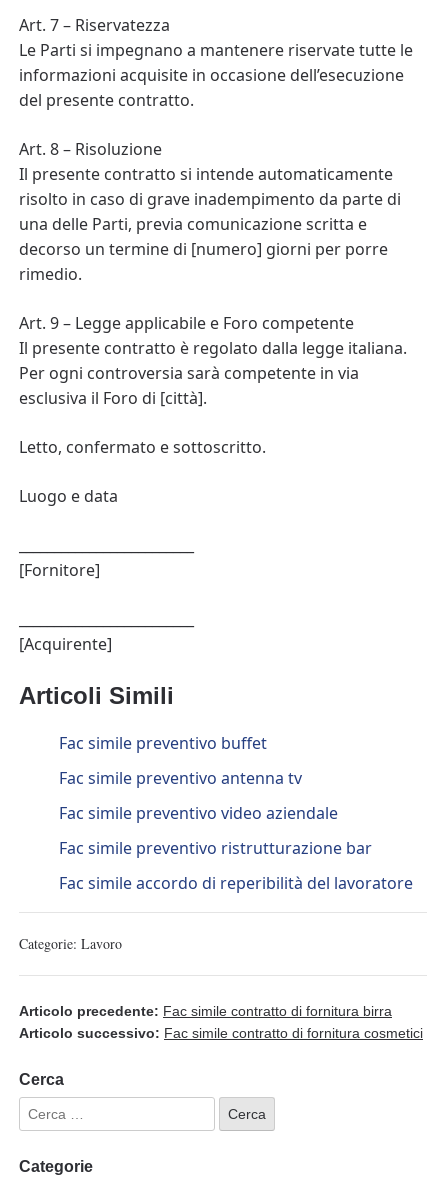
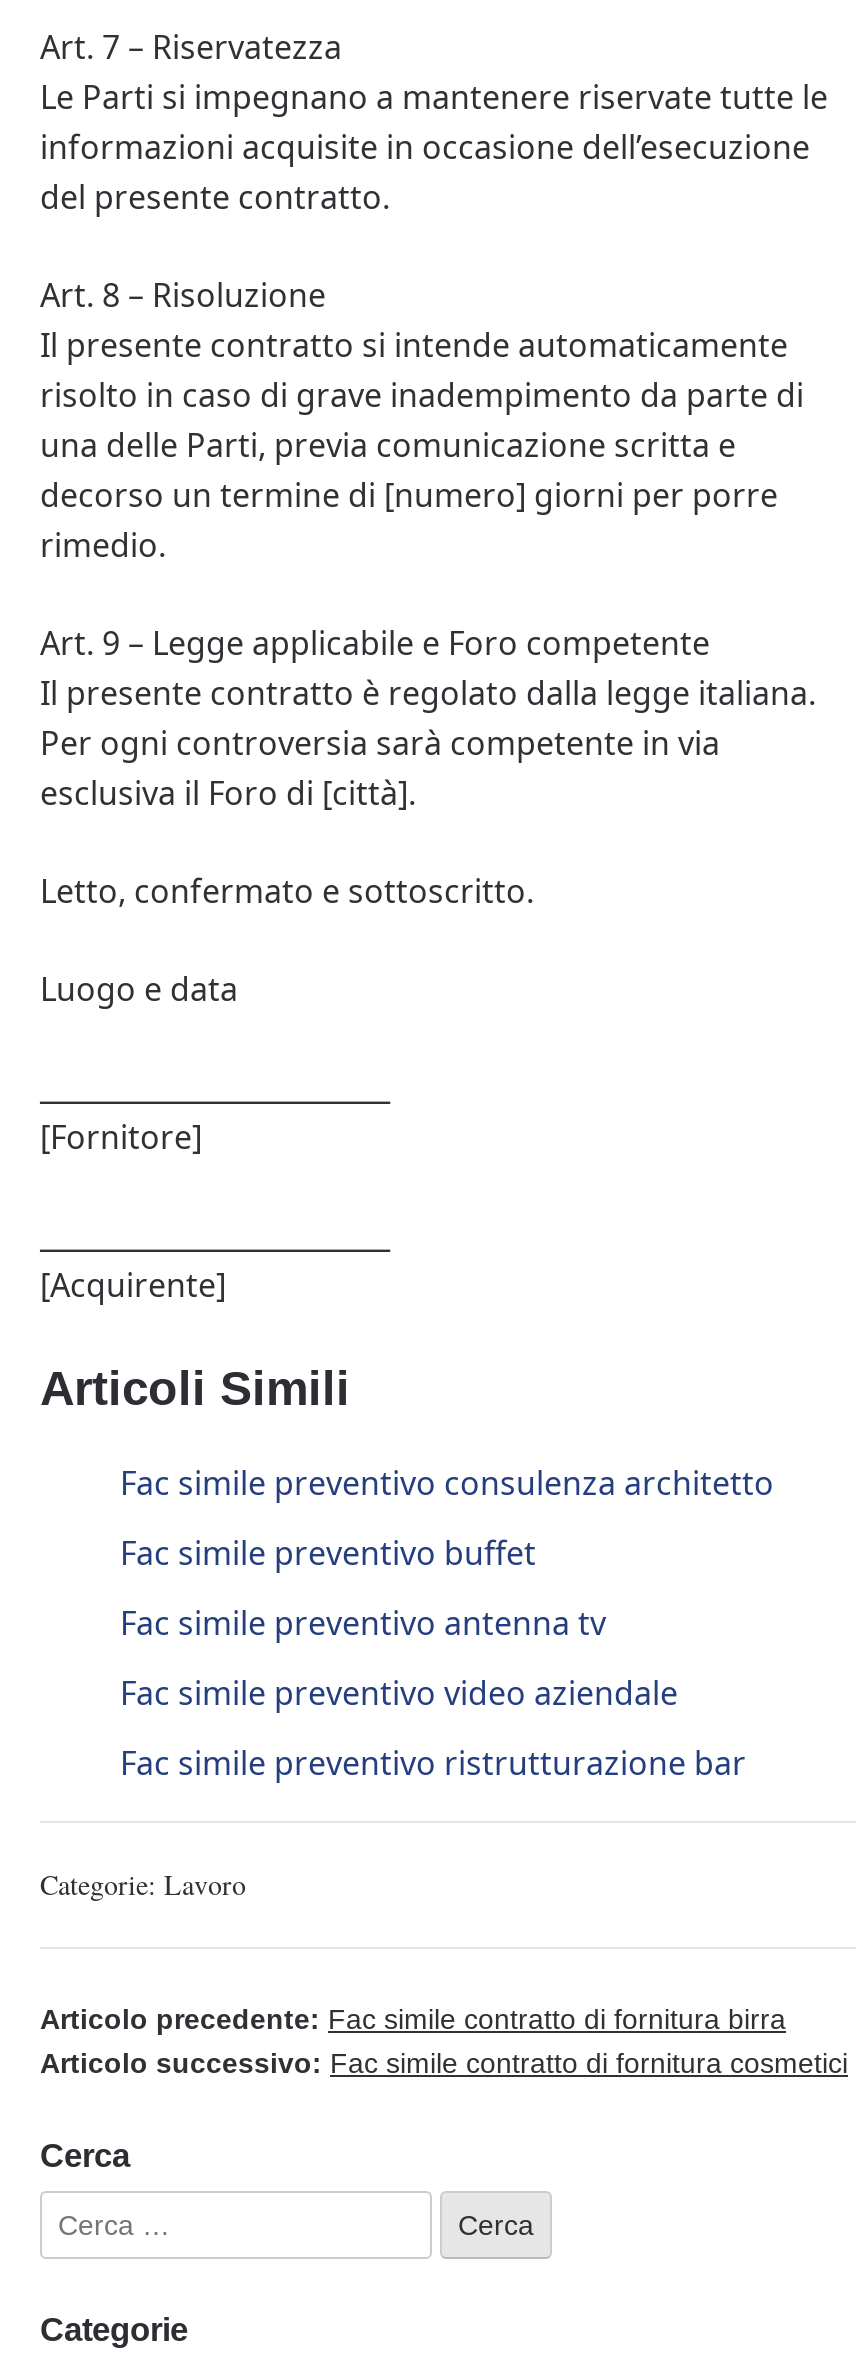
none -> [120,1460,774,1504] Fac simile preventivo consulenza architetto
moved [59,732,372,859] -> [120,1530,746,1784]: Fac simile preventivo buffet | Fac simile preventivo antenna tv | Fac simile preventivo video aziendale | Fac simile preventivo ristrutturazione bar
[59,872,413,894] Fac simile accordo di reperibilità del lavoratore -> none

